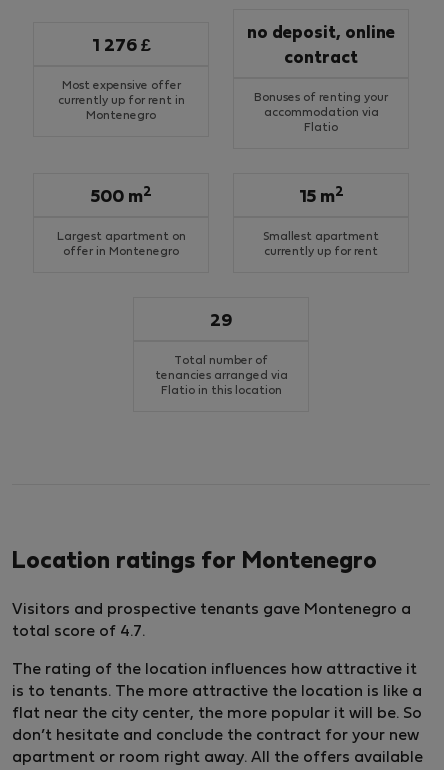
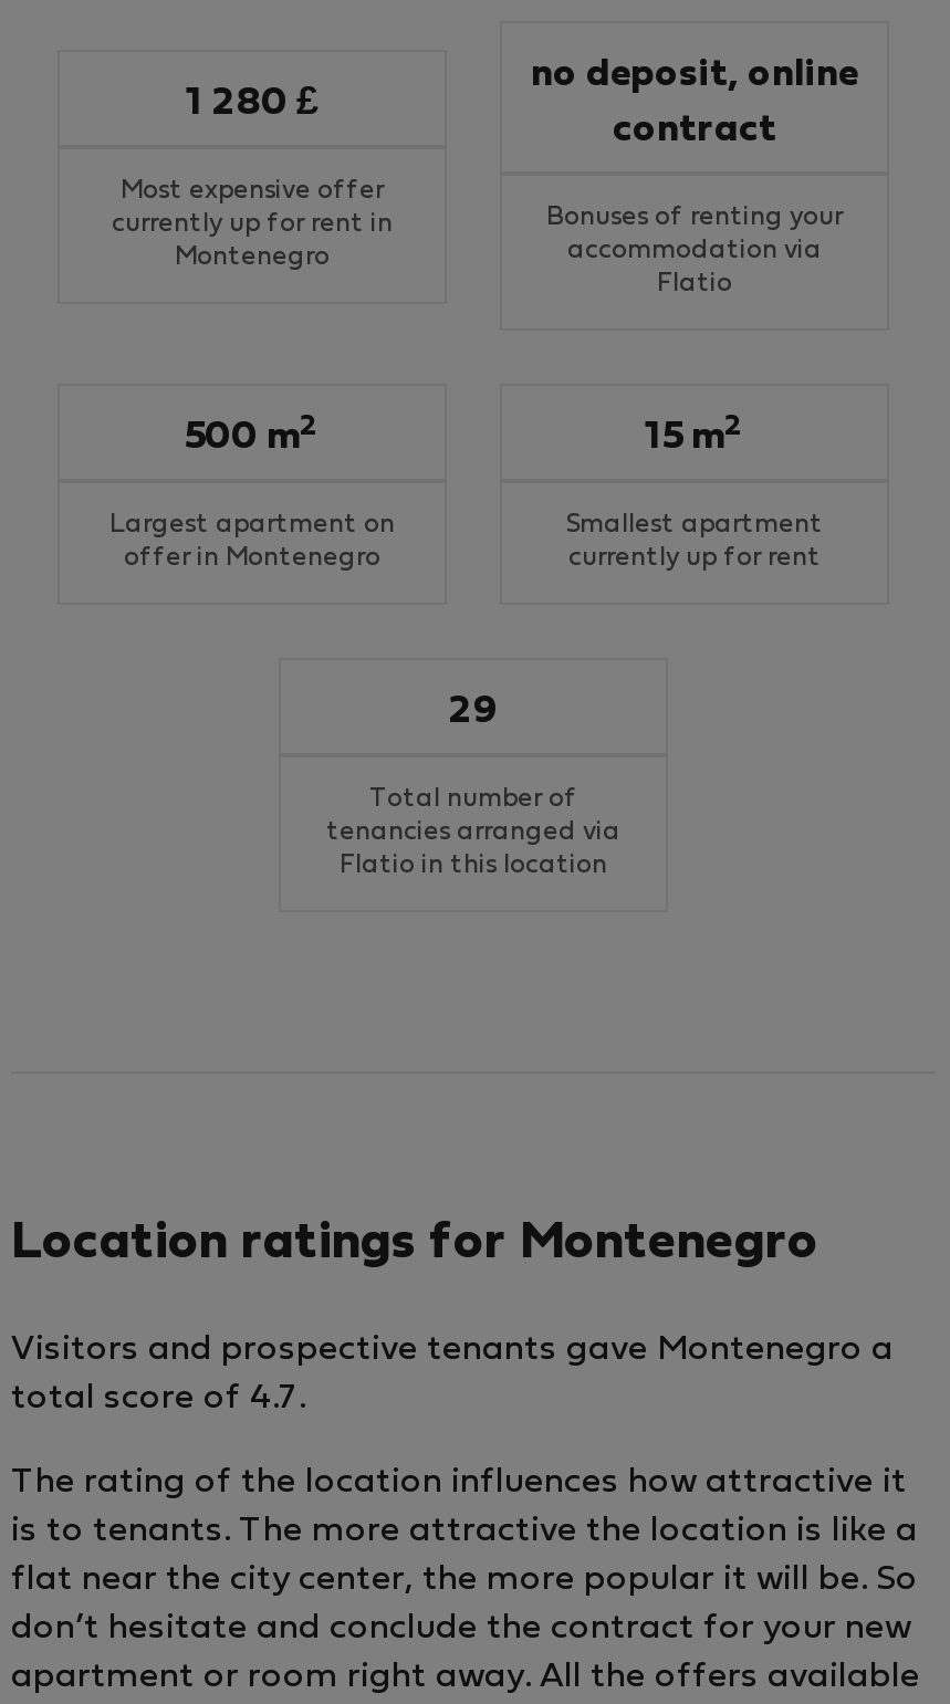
[91,39,150,55] 1 276 £ -> [186,87,319,122] 1 280 £

